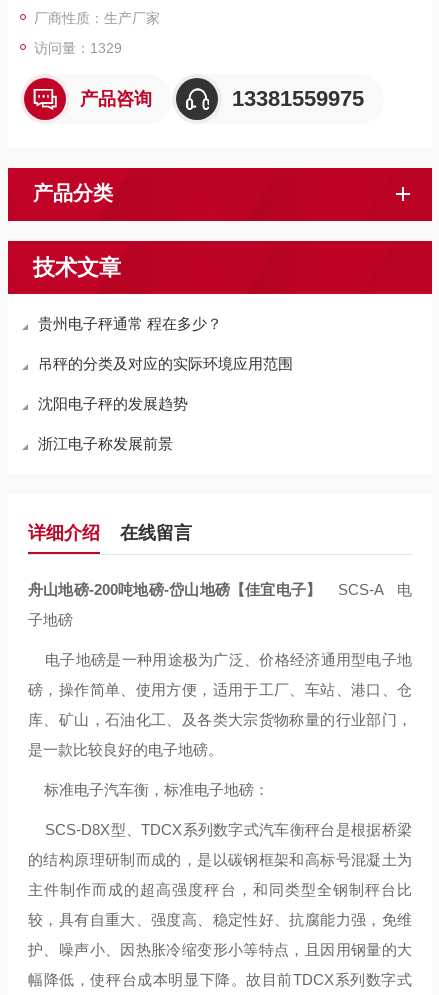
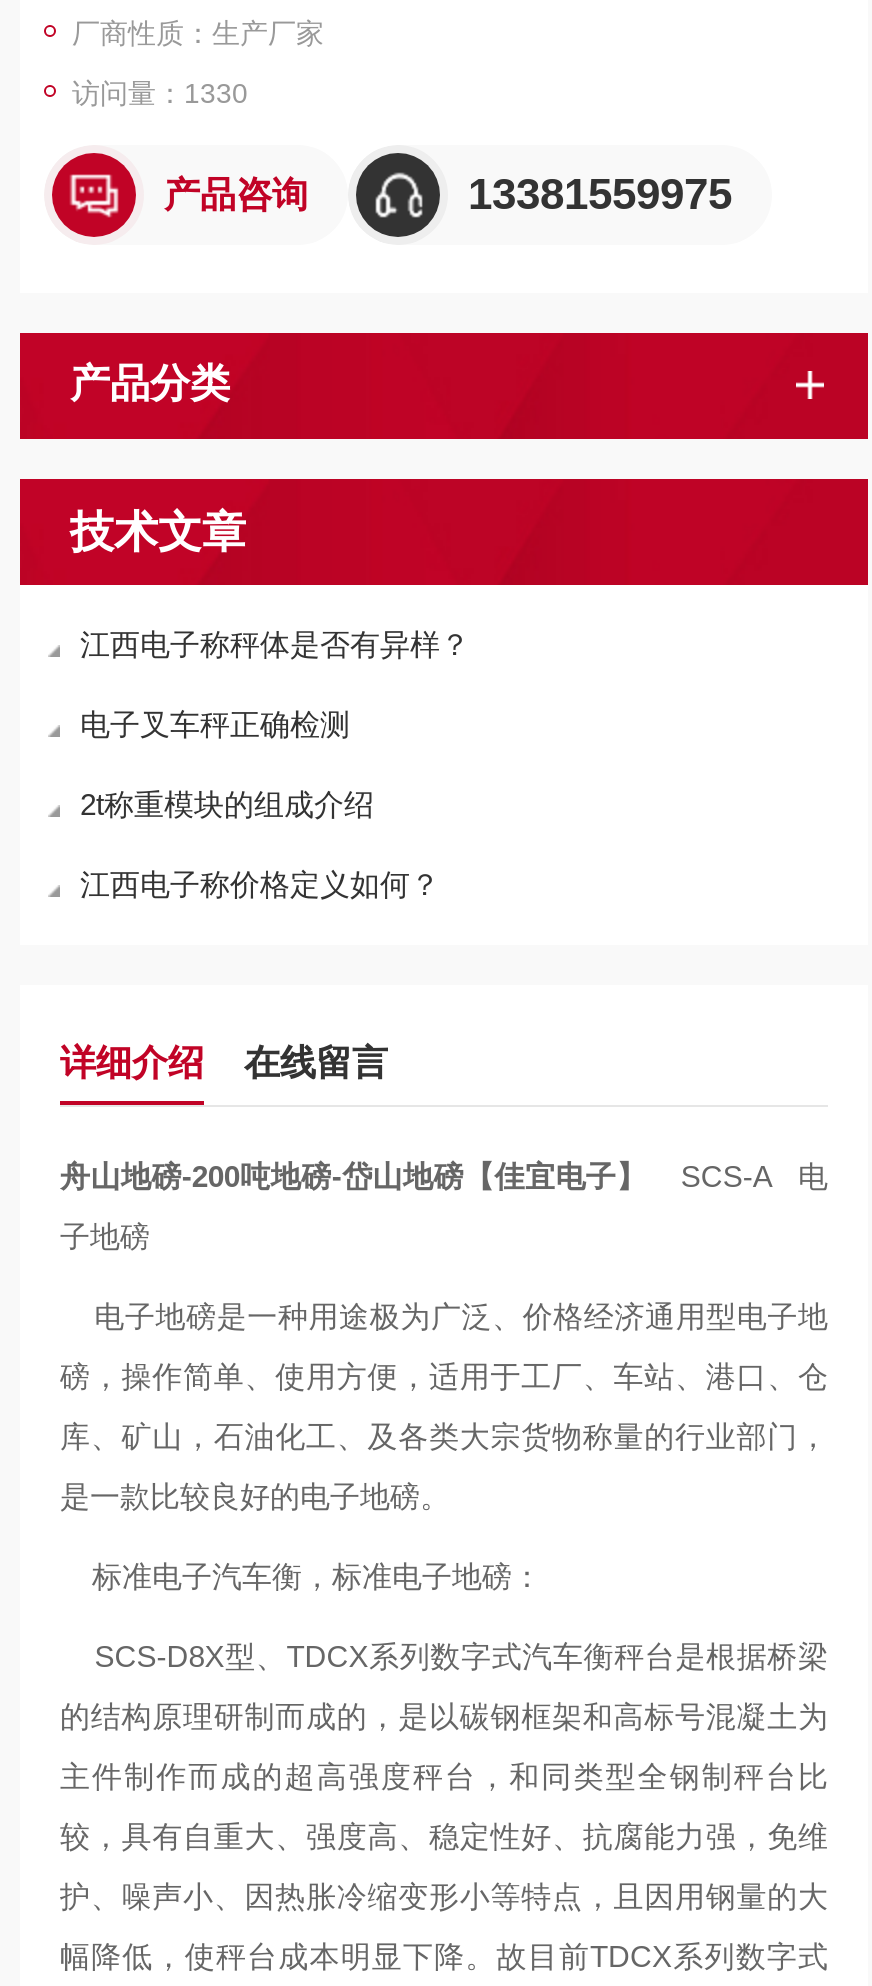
[34,40,122,56] 访问量：1329 -> [72,77,248,109] 访问量：1330
[38,315,222,332] 贵州电子秤通常 程在多少？ -> [80,627,470,661] 江西电子称秤体是否有异样？
[38,355,293,372] 吊秤的分类及对应的实际环境应用范围 -> [80,707,350,741] 电子叉车秤正确检测
[38,395,188,412] 沈阳电子秤的发展趋势 -> [80,787,374,821] 2t称重模块的组成介绍
[38,435,173,452] 浙江电子称发展前景 -> [80,867,440,901] 江西电子称价格定义如何？

